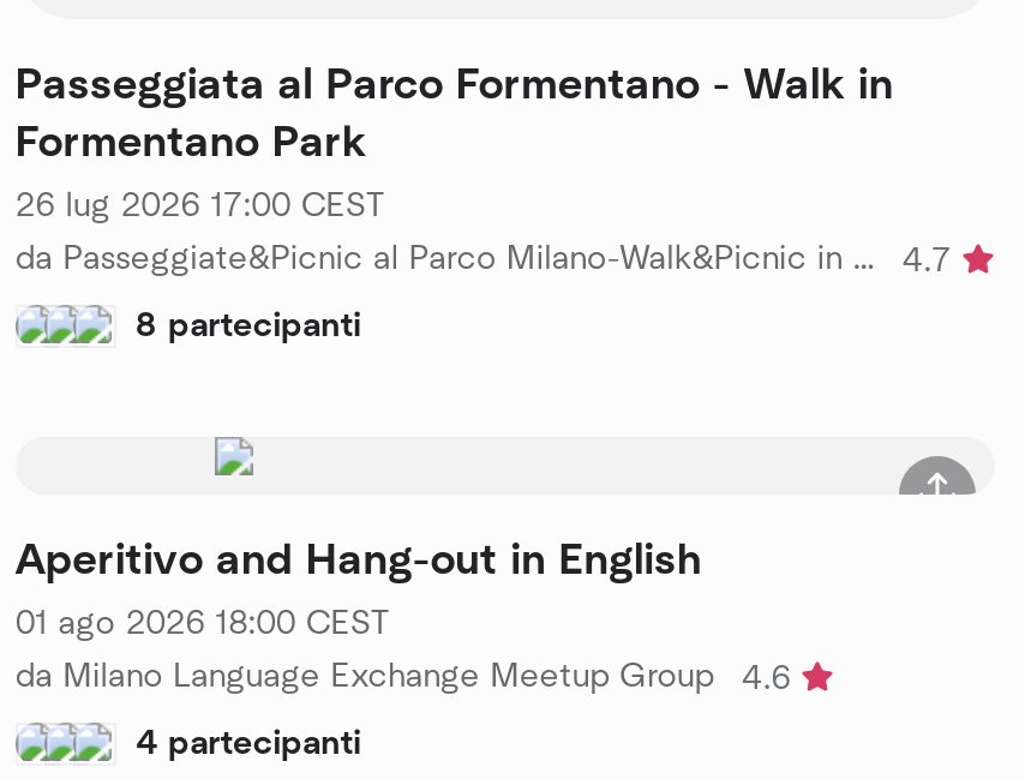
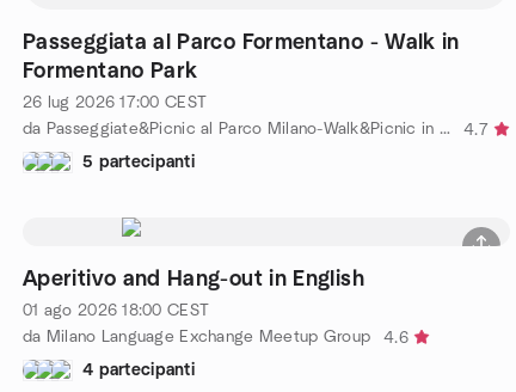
[136,308,361,342] 8 partecipanti -> [82,154,195,170] 5 partecipanti

